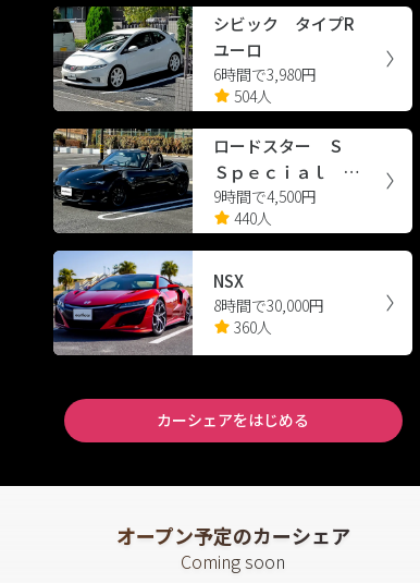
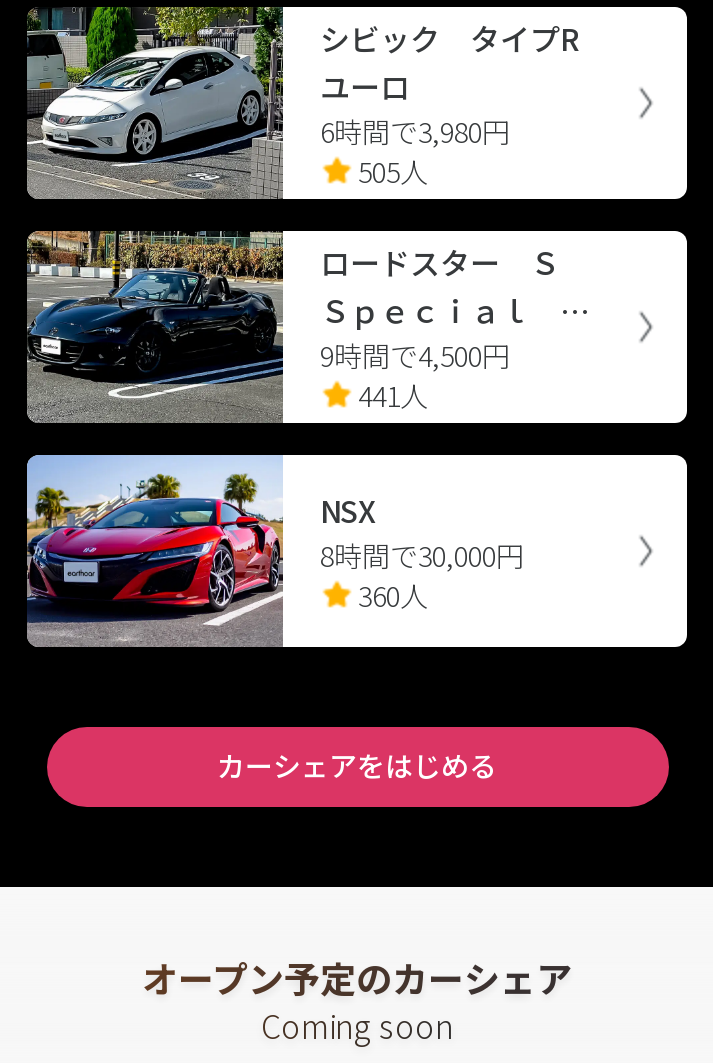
[230,85,271,107] 504人 -> [352,151,428,191] 505人
[230,207,271,229] 440人 -> [352,375,428,415] 441人

